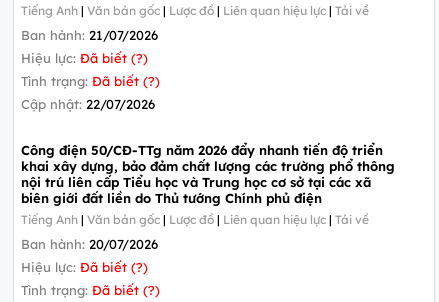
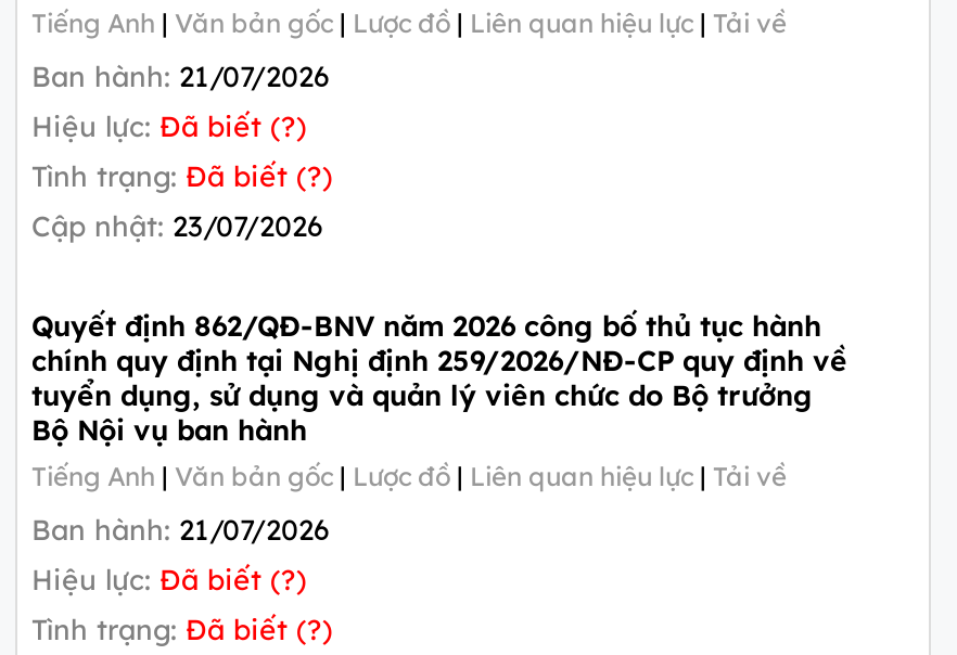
[20,96,154,112] Cập nhật: 22/07/2026 -> [31,208,322,243] Cập nhật: 23/07/2026
[20,142,394,206] Công điện 50/CĐ-TTg năm 2026 đẩy nhanh tiến độ triển | khai xây dựng, bảo đảm chất lượng các trường phổ thông | nội trú liên cấp Tiểu học và Trung học cơ sở tại các xã | biên giới đất liền do Thủ tướng Chính phủ điện -> [31,308,847,447] Quyết định 862/QĐ-BNV năm 2026 công bố thủ tục hành | chính quy định tại Nghị định 259/2026/NĐ-CP quy định về | tuyển dụng, sử dụng và quản lý viên chức do Bộ trưởng | Bộ Nội vụ ban hành
[20,236,157,252] Ban hành: 20/07/2026 -> [31,512,329,547] Ban hành: 21/07/2026

